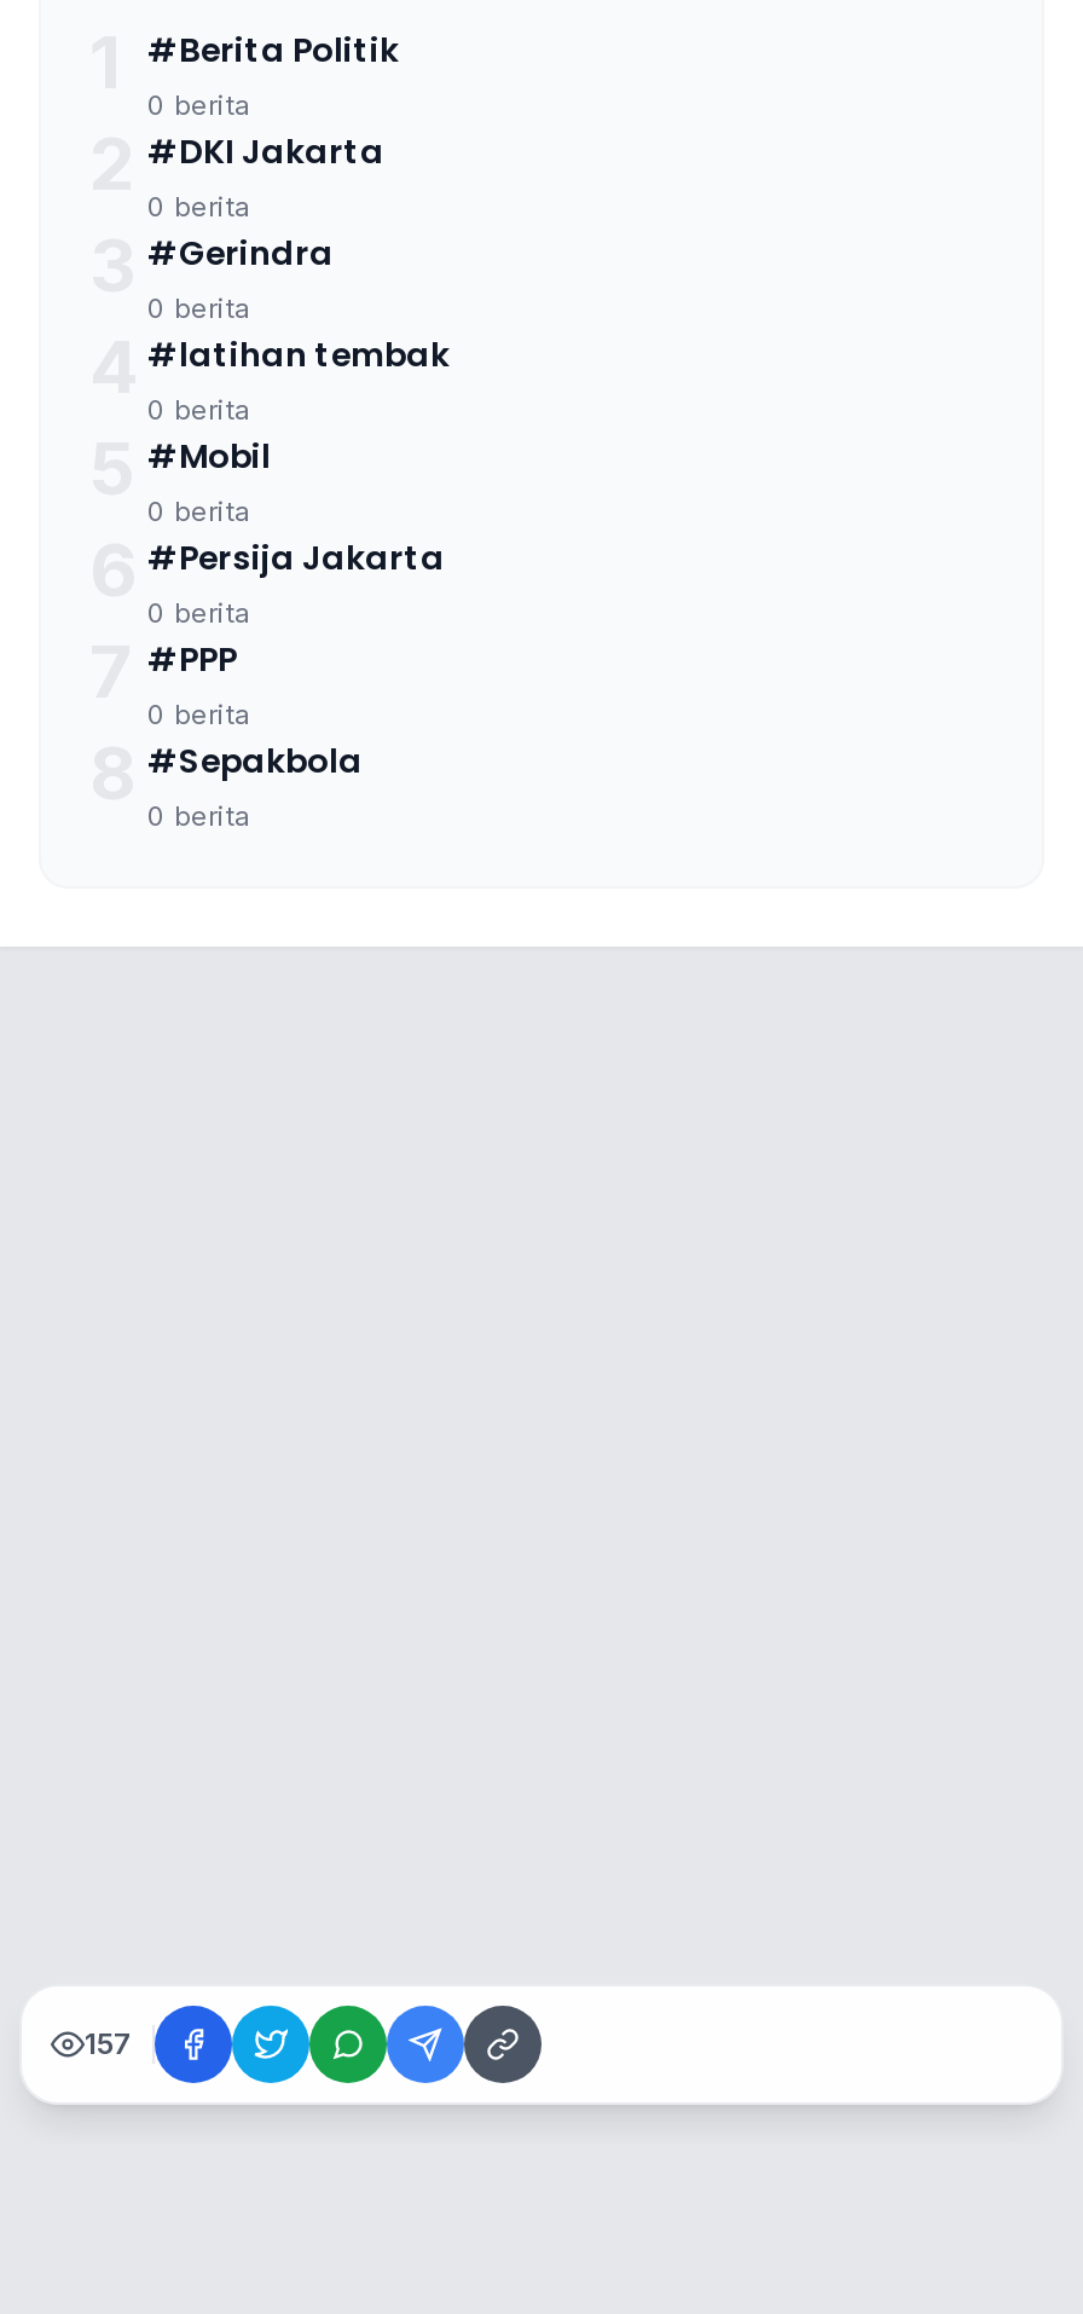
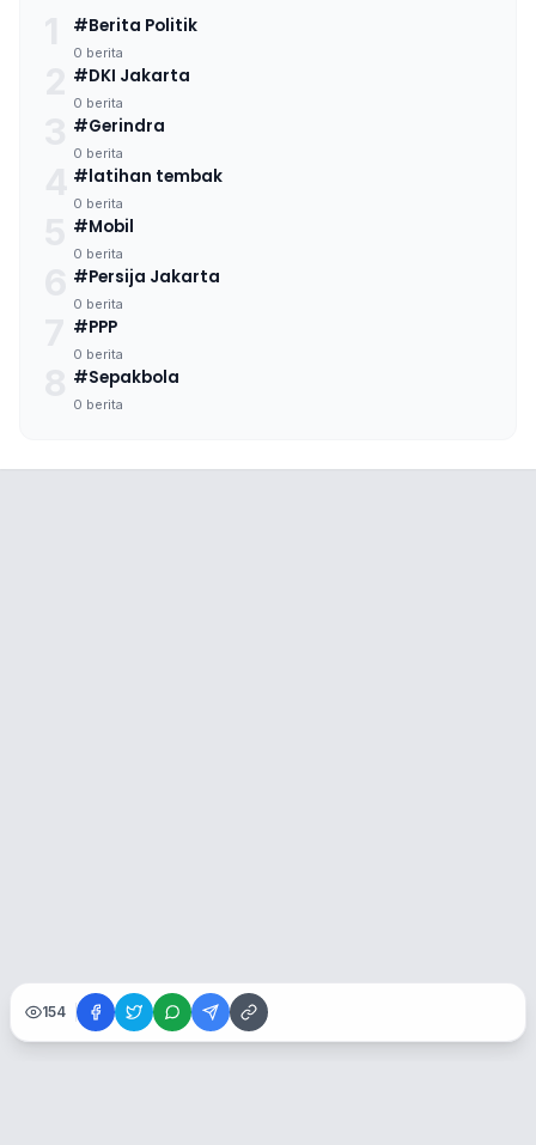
[85,2025,133,2061] 157 -> [42,1003,66,1021] 154

